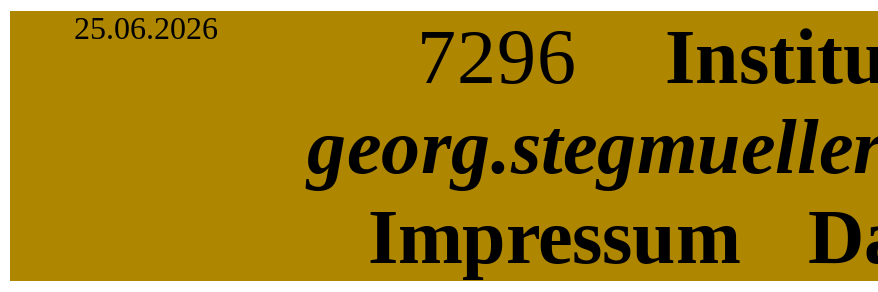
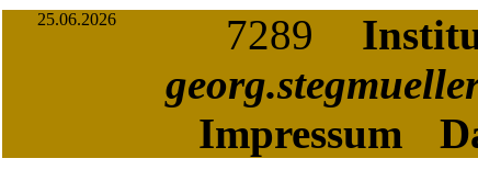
[417,13,577,99] 7296 -> [225,11,313,58] 7289

